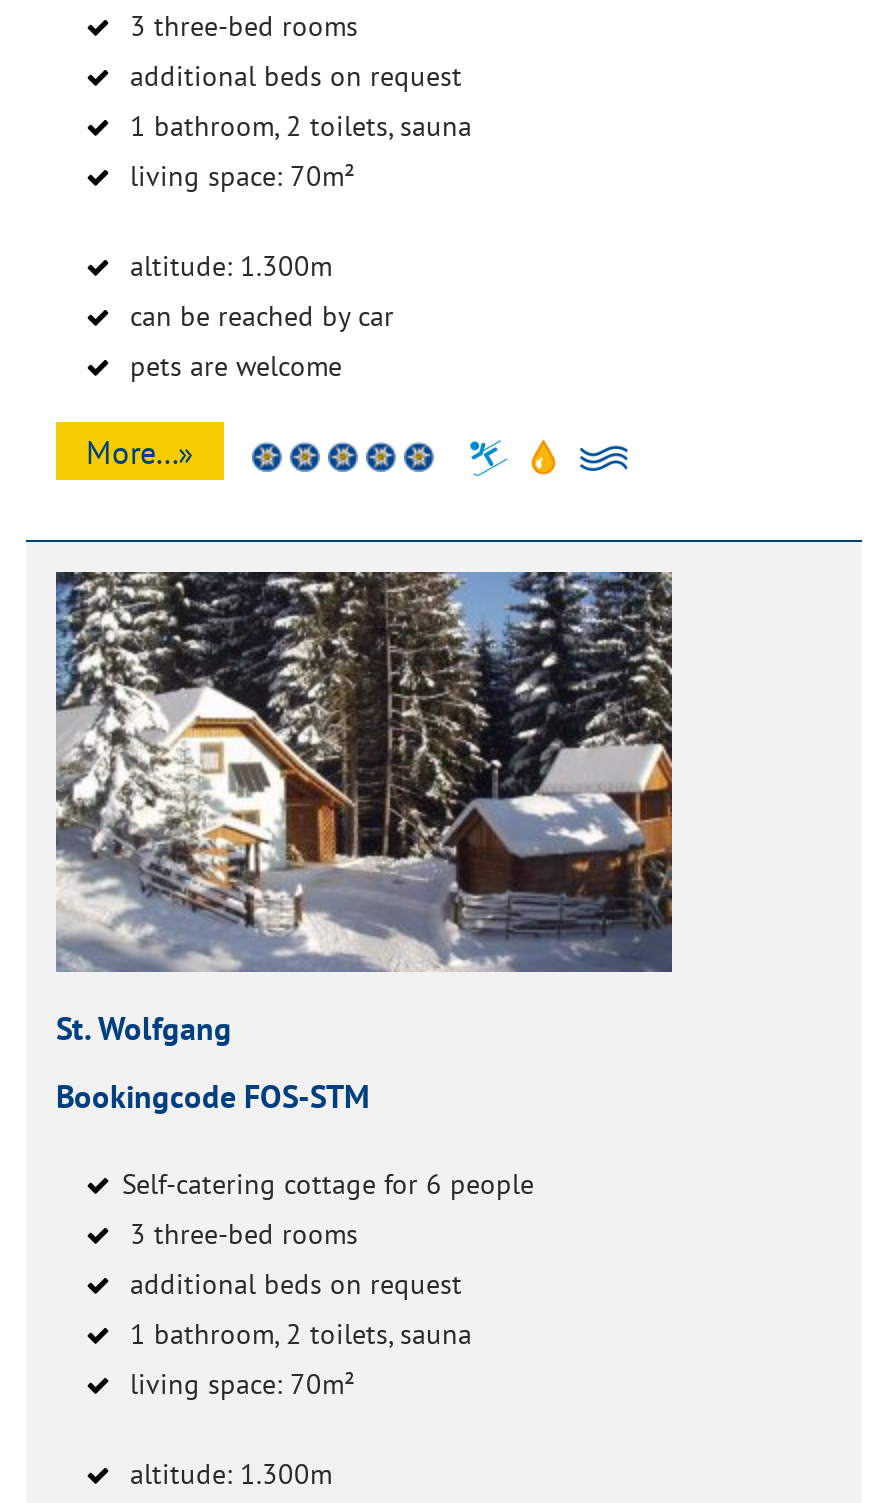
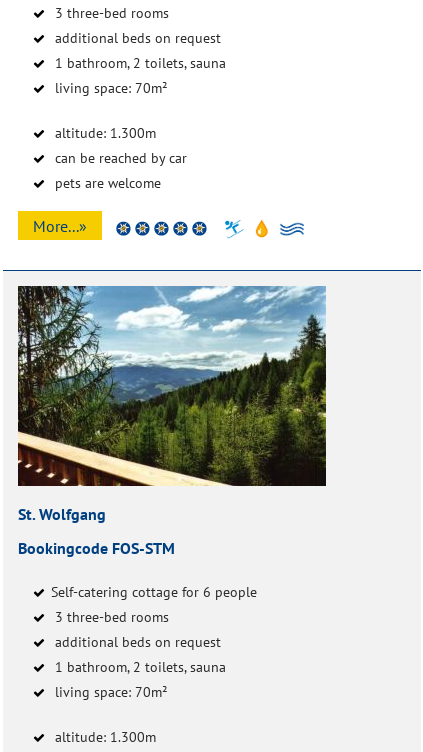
[54,570,674,974] [image] -> [17,285,327,487] [image]

